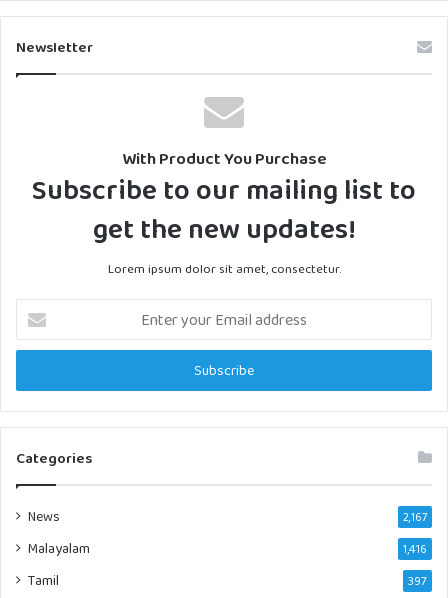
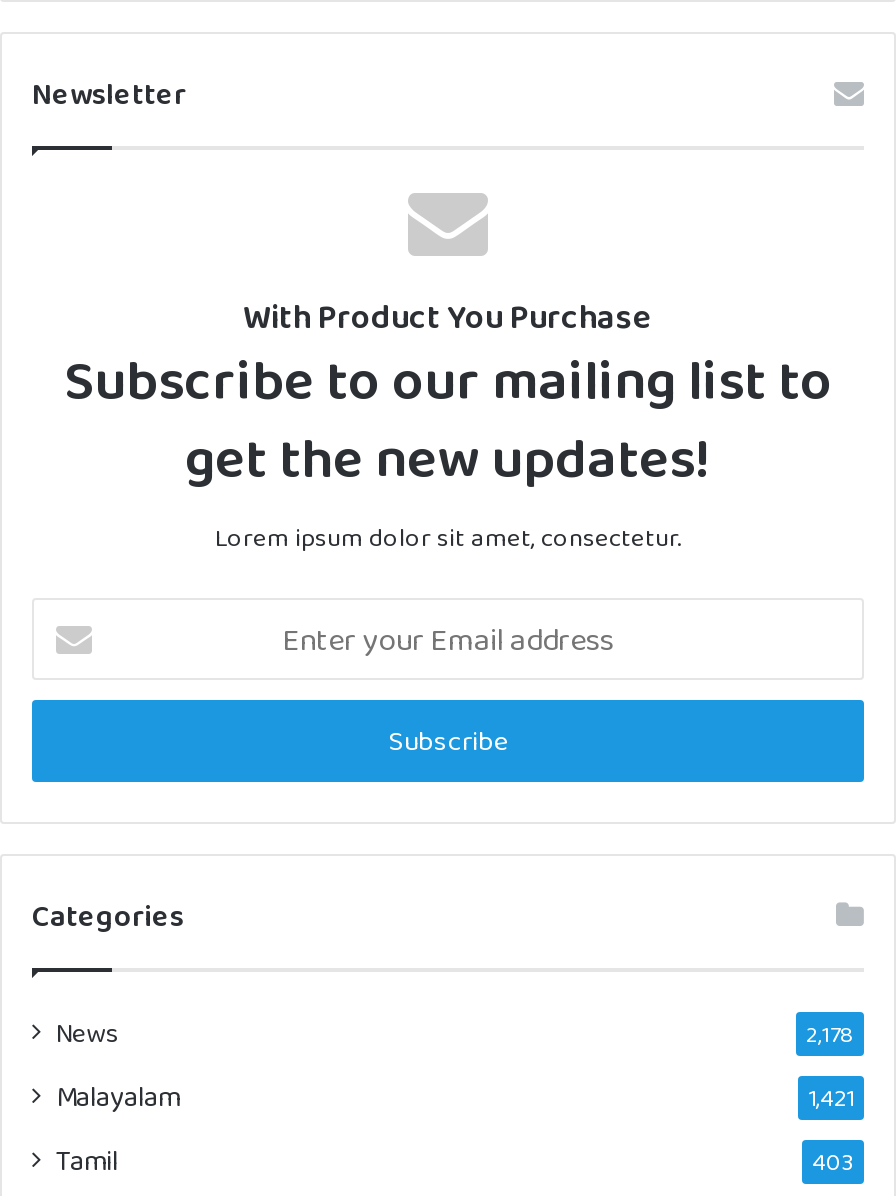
[403,508,427,526] 2,167 -> [806,1016,854,1052] 2,178
[403,540,427,558] 1,416 -> [808,1080,854,1116] 1,421
[408,572,427,590] 397 -> [812,1144,854,1180] 403

